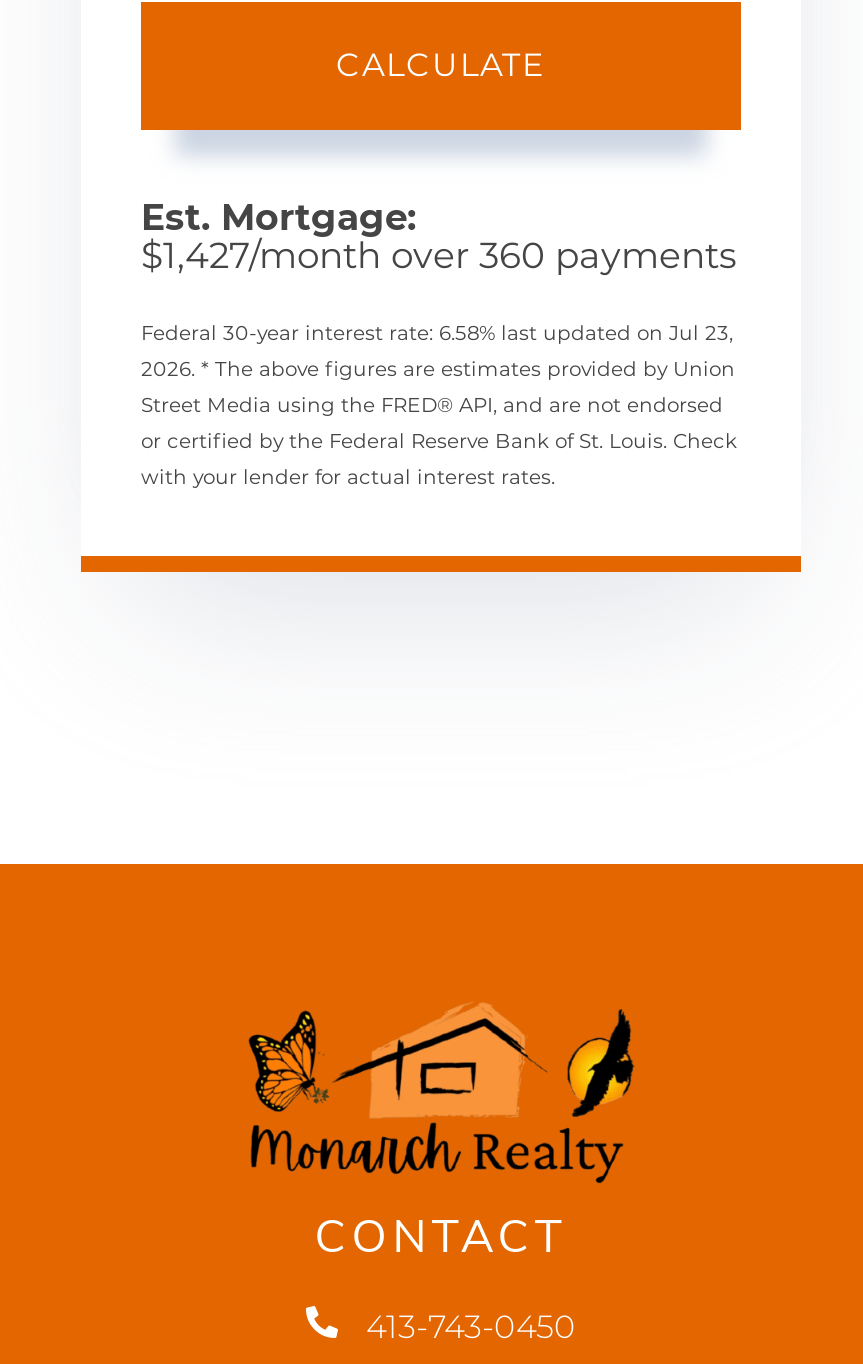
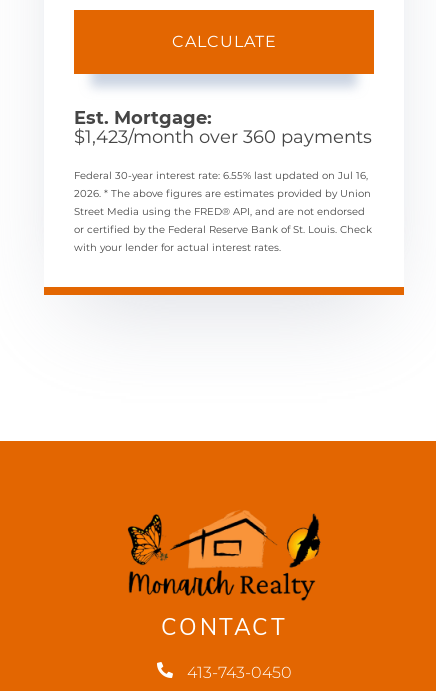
[141,235,737,279] $1,427/month over 360 payments -> [74,126,372,148] $1,423/month over 360 payments
[141,321,733,347] Federal 30-year interest rate: 6.58% last updated on Jul 23, -> [74,169,368,182] Federal 30-year interest rate: 6.55% last updated on Jul 16,

